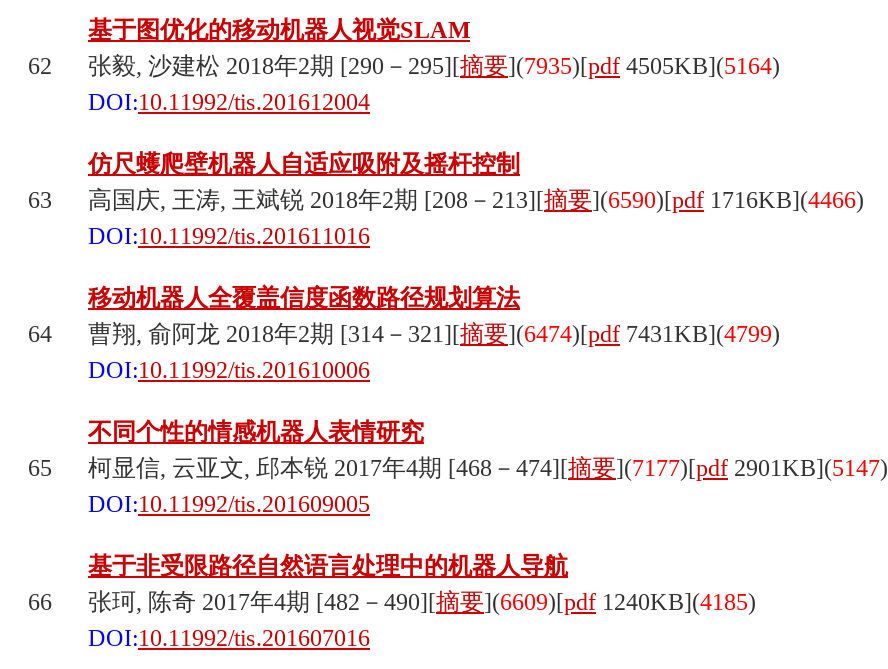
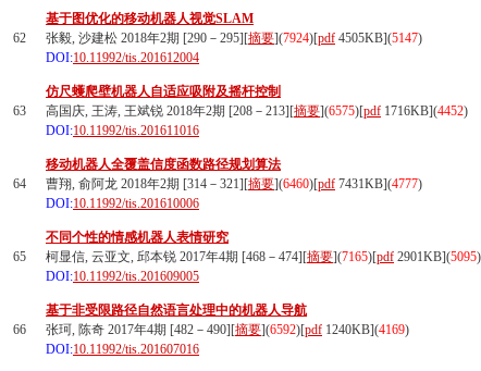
[88,52,780,80] 张毅, 沙建松 2018年2期 [290－295][摘要](7935)[pdf 4505KB](5164) -> [46,30,422,46] 张毅, 沙建松 2018年2期 [290－295][摘要](7924)[pdf 4505KB](5147)
[88,186,864,214] 高国庆, 王涛, 王斌锐 2018年2期 [208－213][摘要](6590)[pdf 1716KB](4466) -> [46,103,468,119] 高国庆, 王涛, 王斌锐 2018年2期 [208－213][摘要](6575)[pdf 1716KB](4452)
[88,320,780,348] 曹翔, 俞阿龙 2018年2期 [314－321][摘要](6474)[pdf 7431KB](4799) -> [46,176,422,191] 曹翔, 俞阿龙 2018年2期 [314－321][摘要](6460)[pdf 7431KB](4777)
[88,454,888,482] 柯显信, 云亚文, 邱本锐 2017年4期 [468－474][摘要](7177)[pdf 2901KB](5147) -> [46,249,481,264] 柯显信, 云亚文, 邱本锐 2017年4期 [468－474][摘要](7165)[pdf 2901KB](5095)
[88,588,756,616] 张珂, 陈奇 2017年4期 [482－490][摘要](6609)[pdf 1240KB](4185) -> [46,322,409,337] 张珂, 陈奇 2017年4期 [482－490][摘要](6592)[pdf 1240KB](4169)

